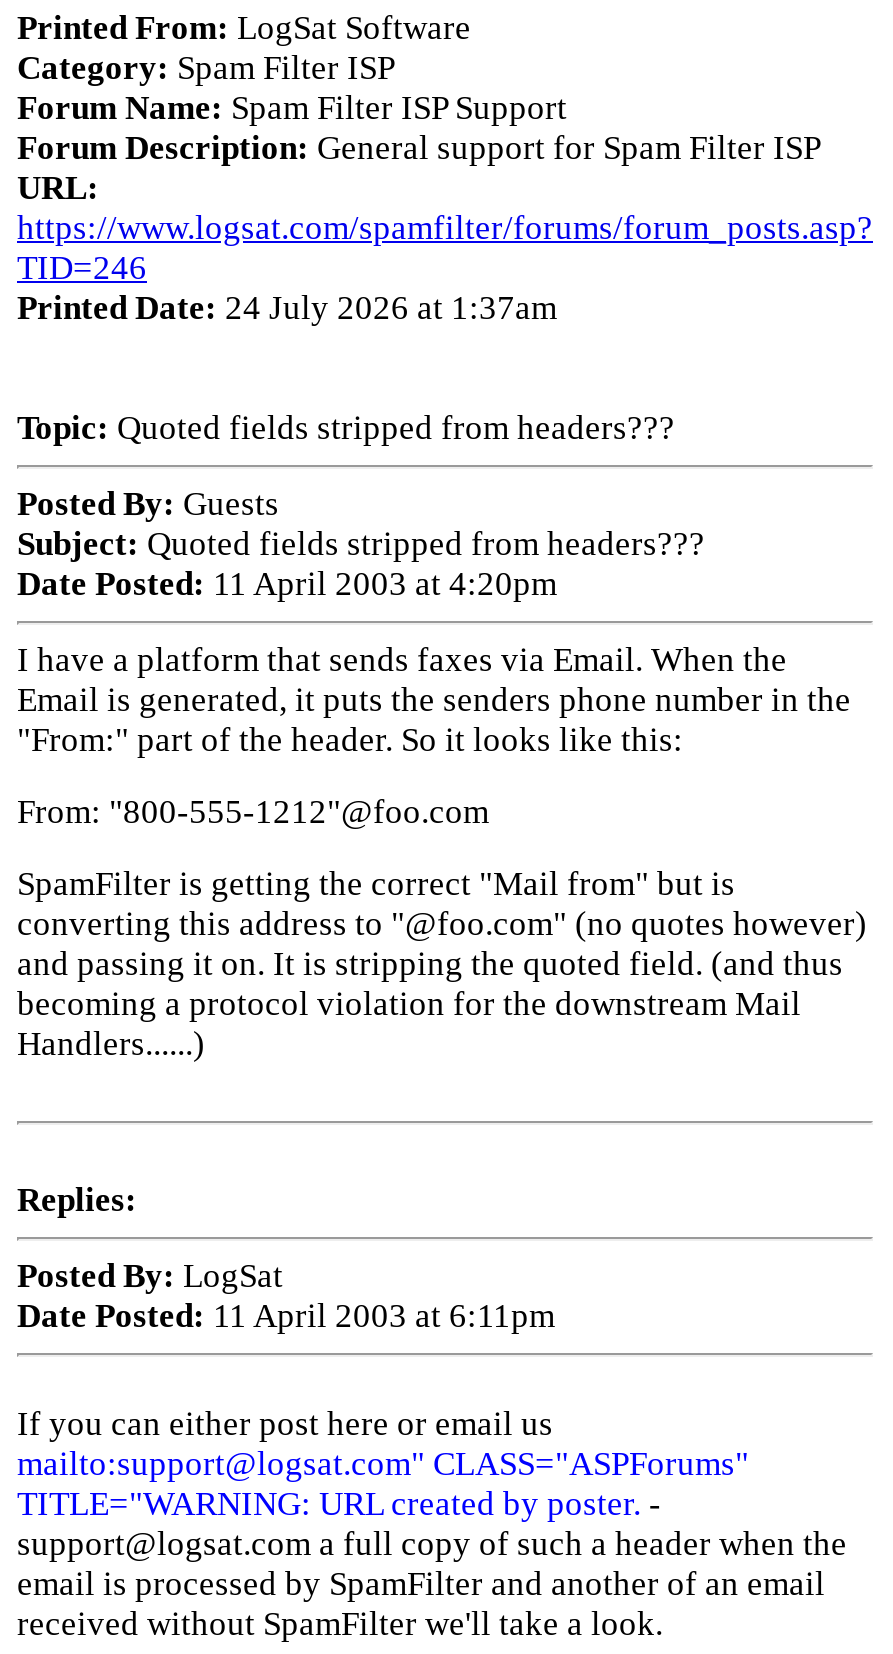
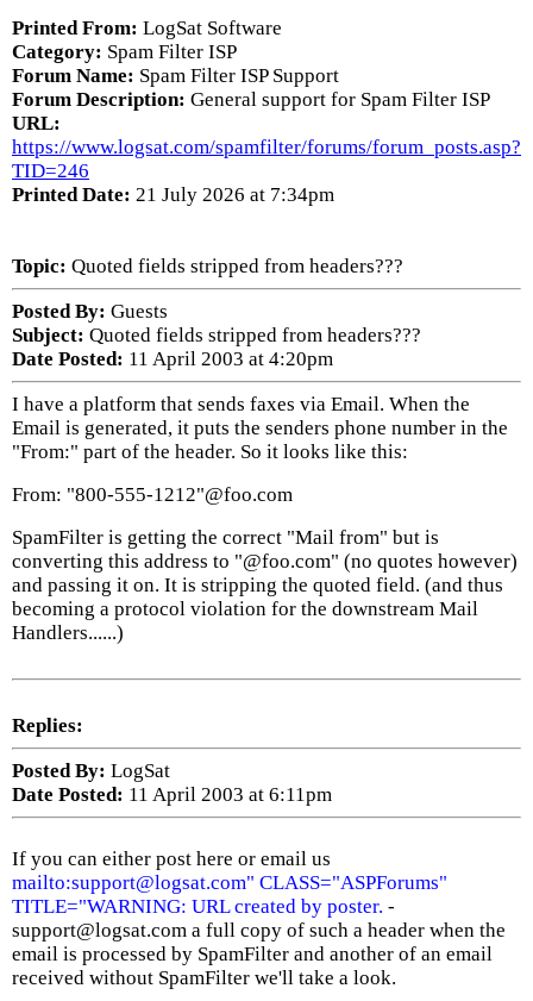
[17,289,557,327] Printed Date: 24 July 2026 at 1:37am -> [12,183,334,206] Printed Date: 21 July 2026 at 7:34pm

